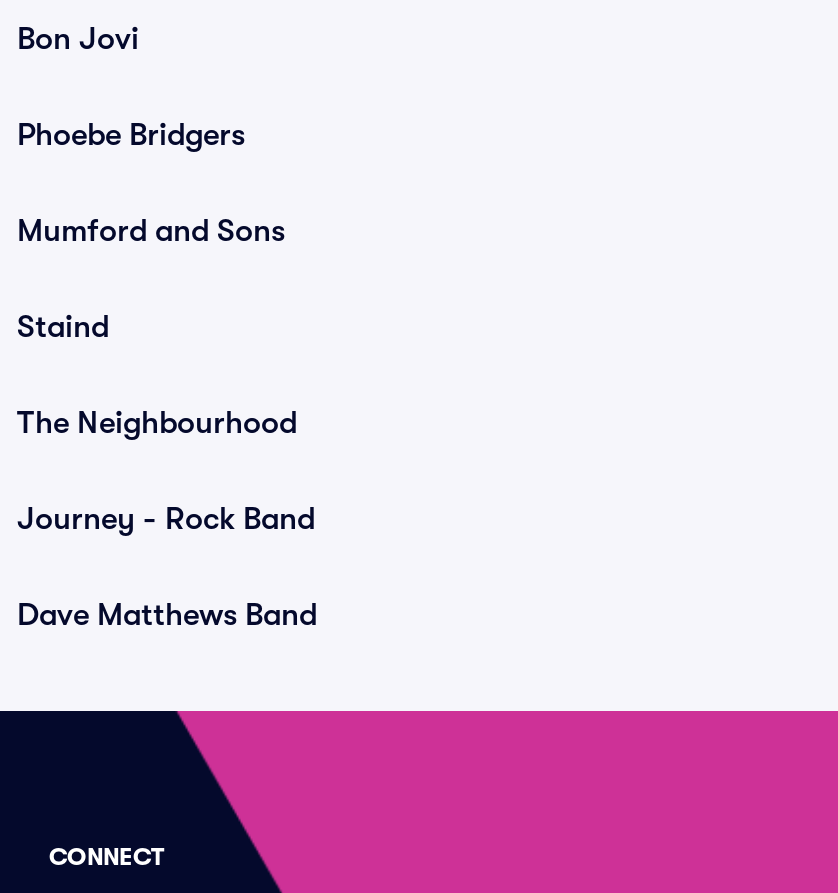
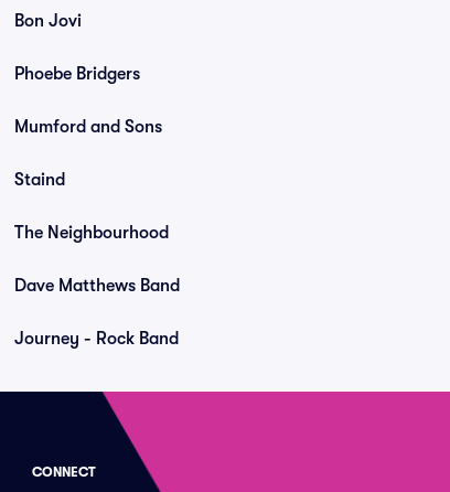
moved [17,501,315,537] -> [14,329,179,349]: Journey - Rock Band
moved [17,597,317,633] -> [14,276,180,296]: Dave Matthews Band

